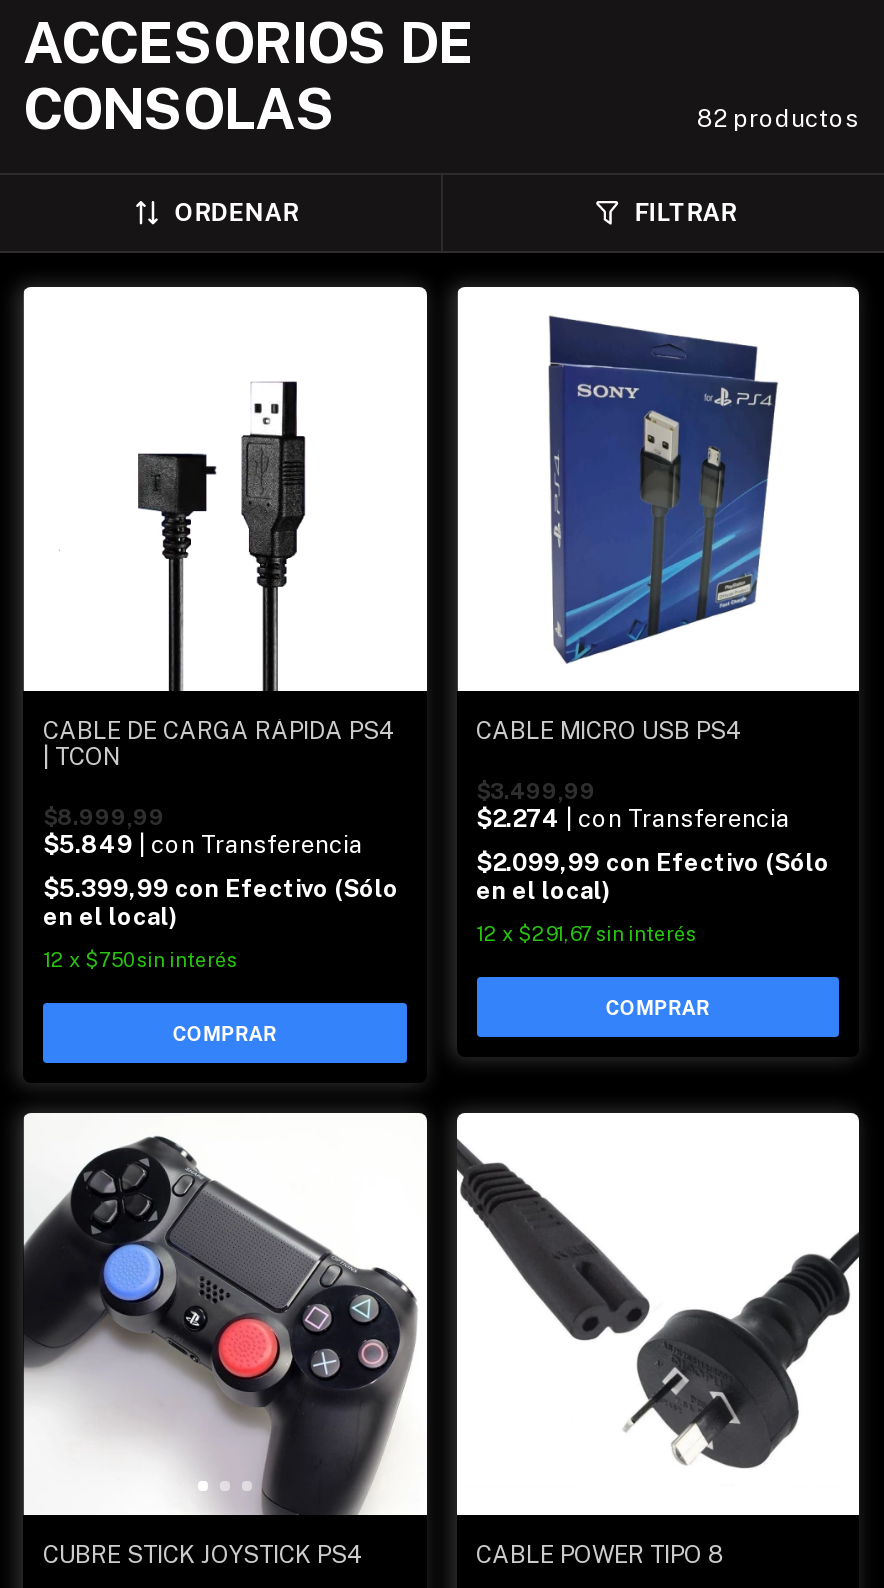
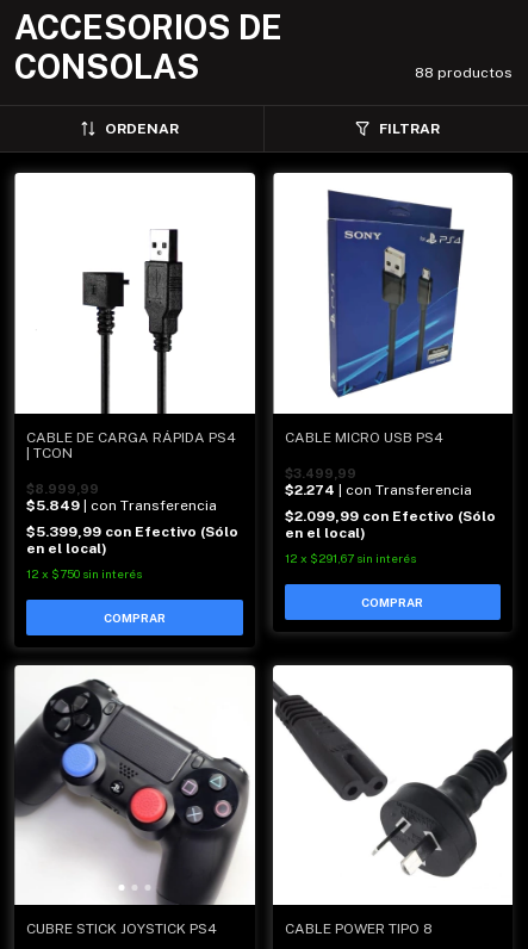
[697,105,859,133] 82 productos -> [415,64,513,81] 88 productos

